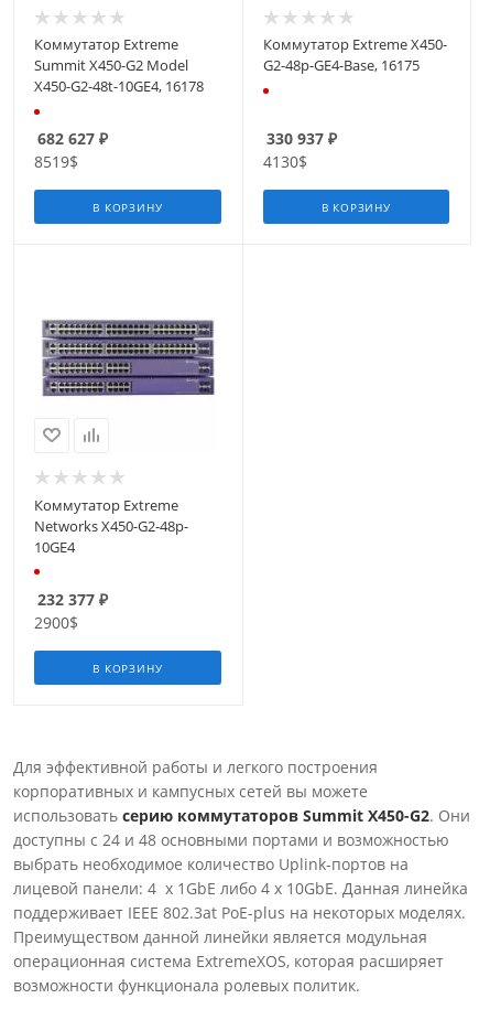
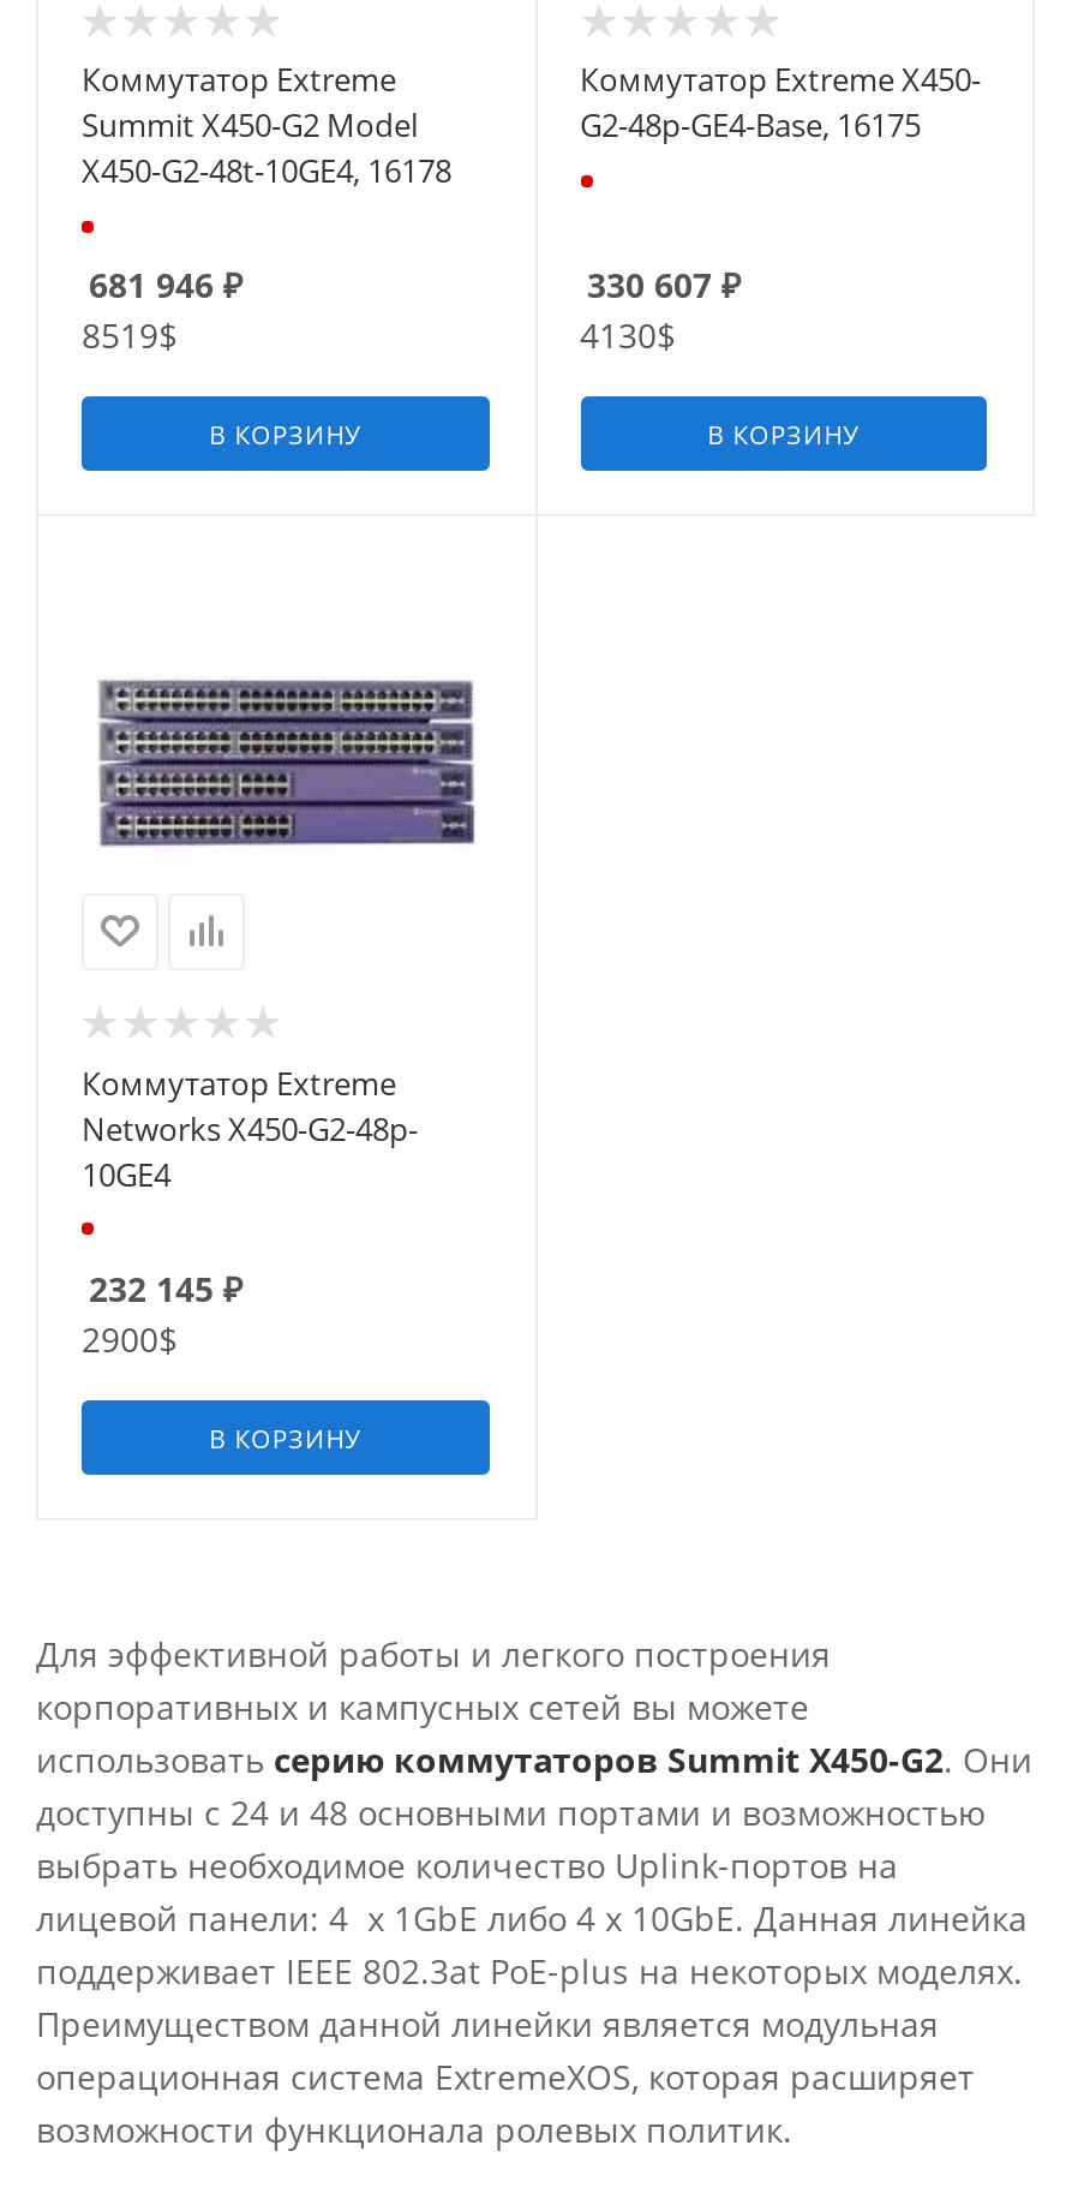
[37,128,108,149] 682 627 ₽ -> [89,262,242,307] 681 946 ₽
[266,128,336,149] 330 937 ₽ -> [587,262,741,307] 330 607 ₽
[37,588,108,609] 232 377 ₽ -> [89,1265,242,1310] 232 145 ₽

